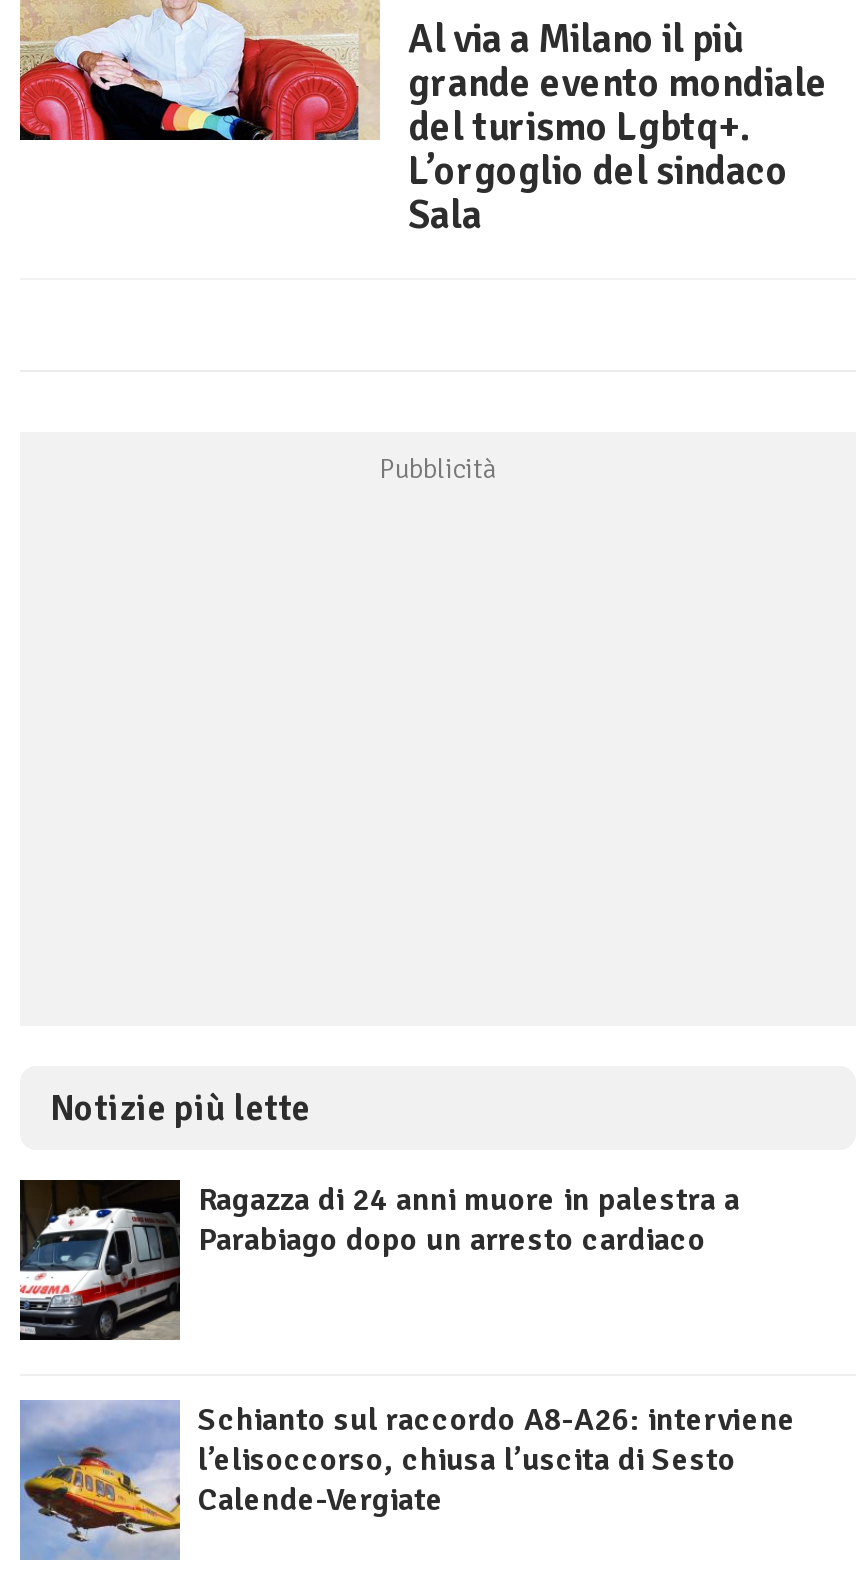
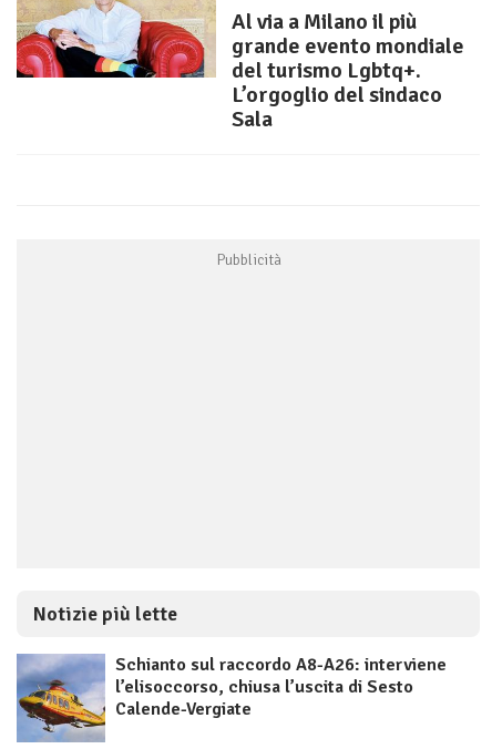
[18,1178,740,1342] [image] | Ragazza di 24 anni muore in palestra a | Parabiago dopo un arresto cardiaco -> none

